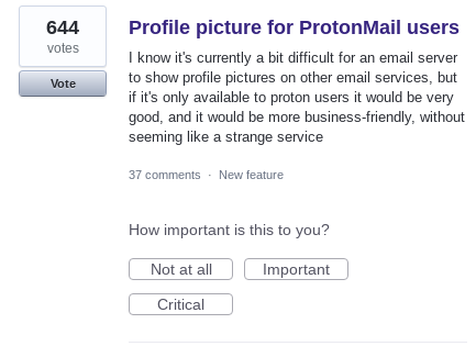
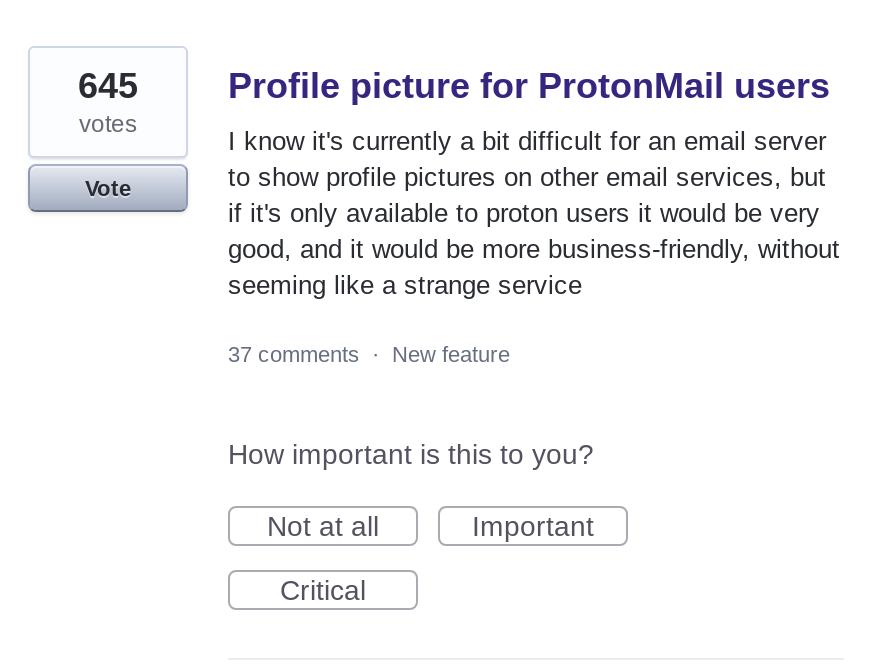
[46,17,79,39] 644 -> [78,66,138,106] 645

